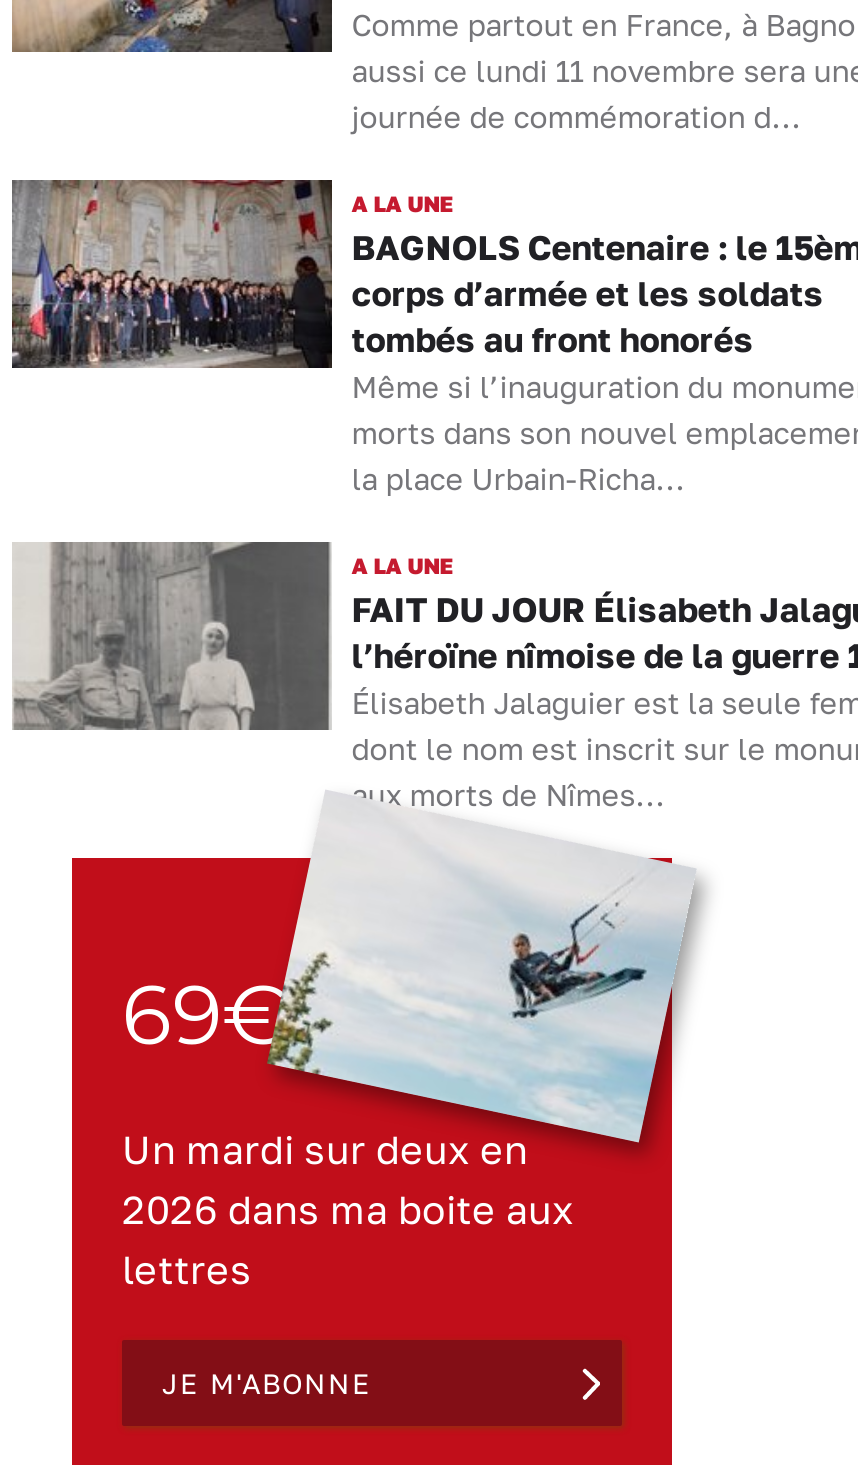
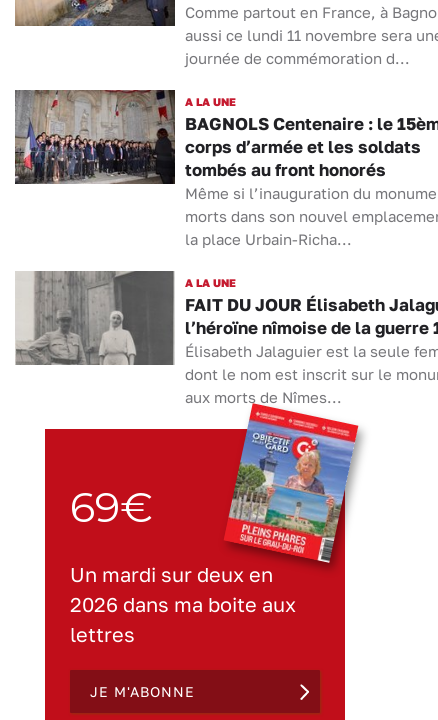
[278,792,702,1152] [image] -> [149,398,361,575] [image]

